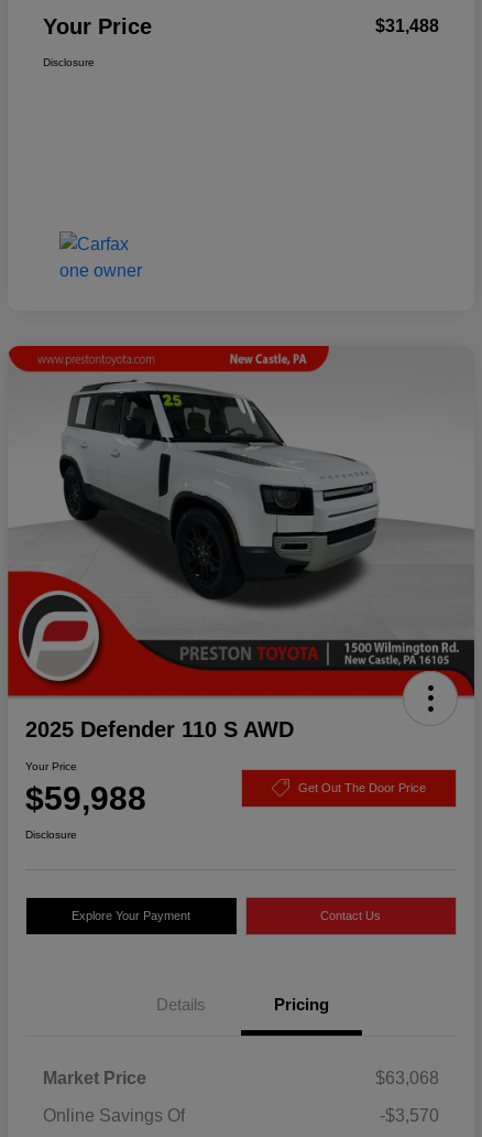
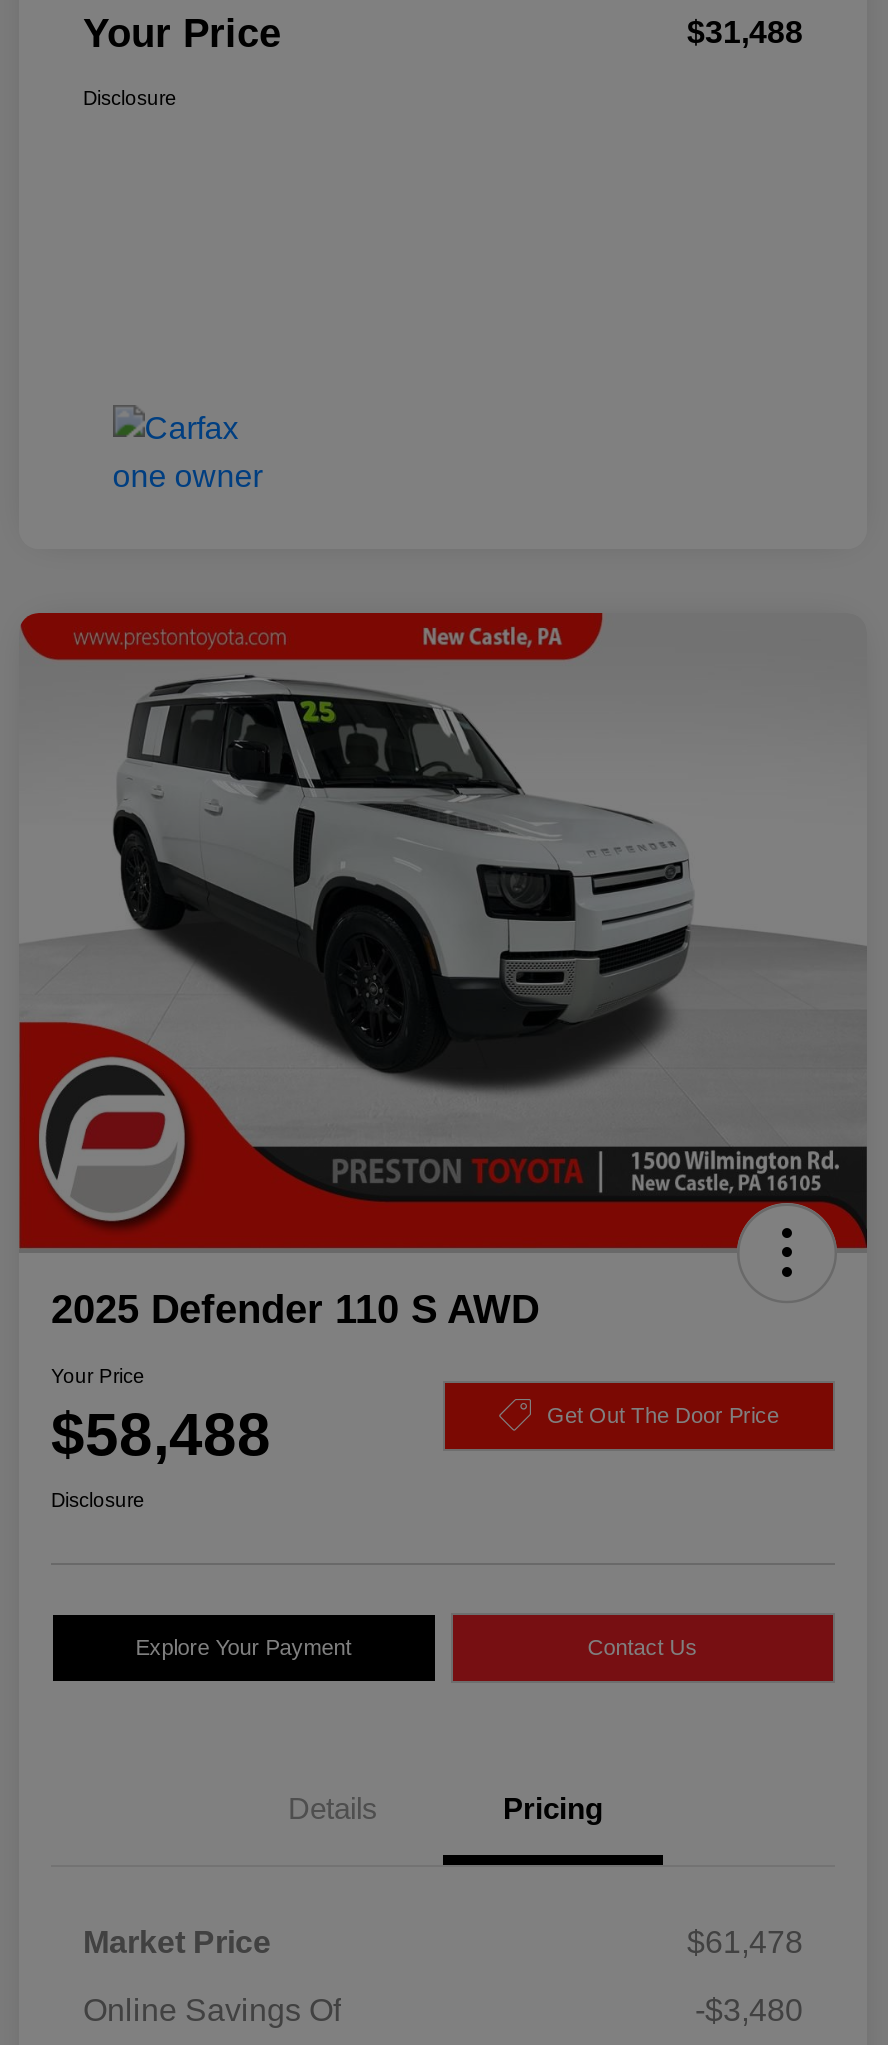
[25,780,146,817] $59,988 -> [51,1401,271,1467] $58,488
[375,1069,439,1088] $63,068 -> [687,1925,803,1959] $61,478
[380,1106,439,1125] -$3,570 -> [695,1993,803,2027] -$3,480

